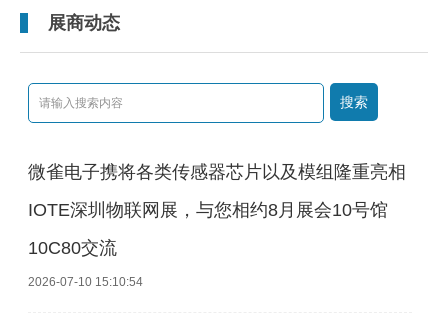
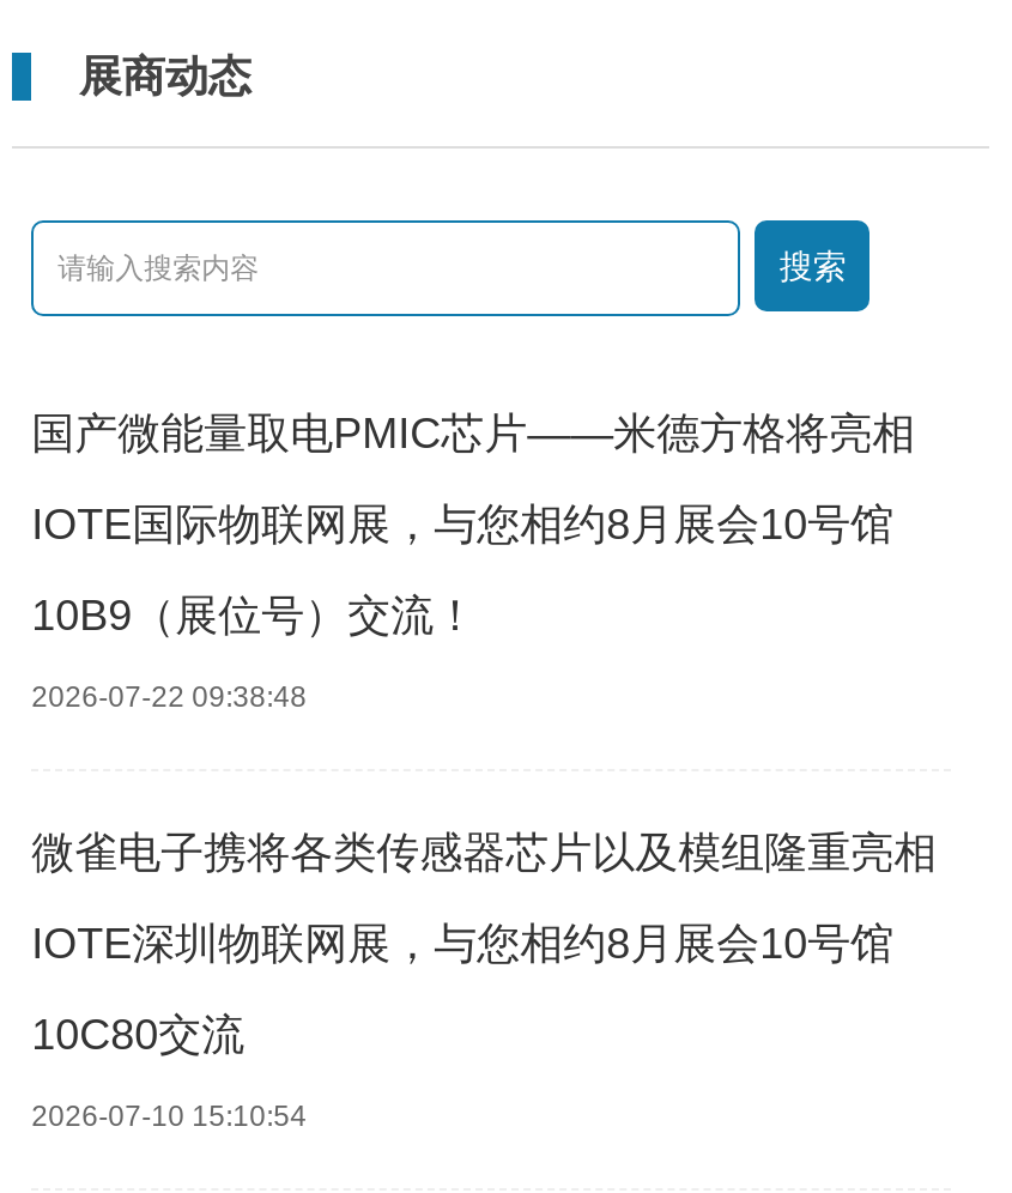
none -> [32,410,915,714] 国产微能量取电PMIC芯片——米德方格将亮相 | IOTE国际物联网展，与您相约8月展会10号馆 | 10B9（展位号）交流！ | 2026-07-22 09:38:48

